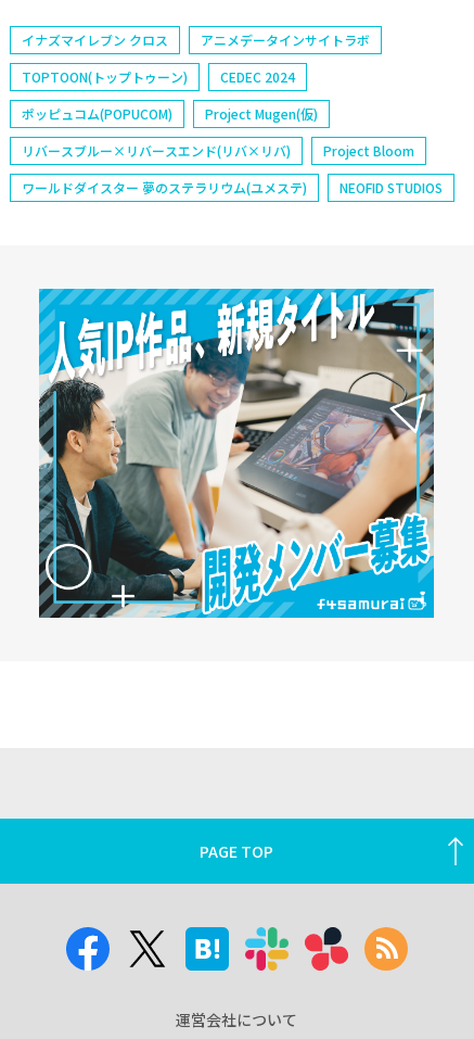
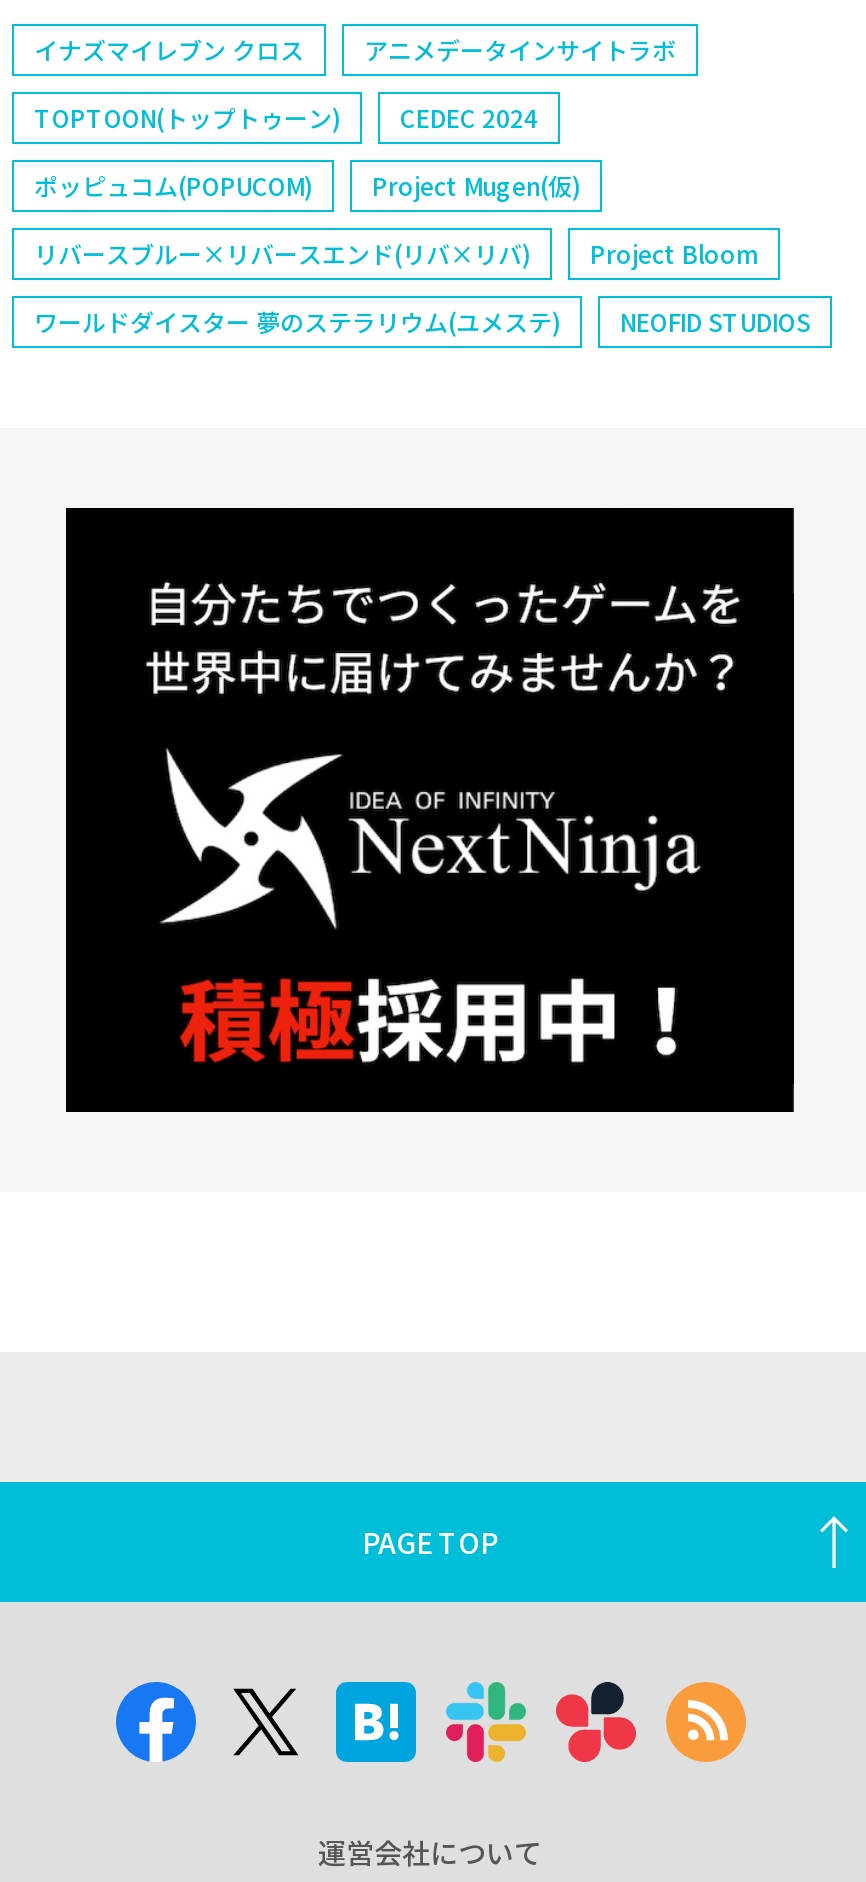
[38,288,435,619] [image] -> [64,505,796,1115] [image]

